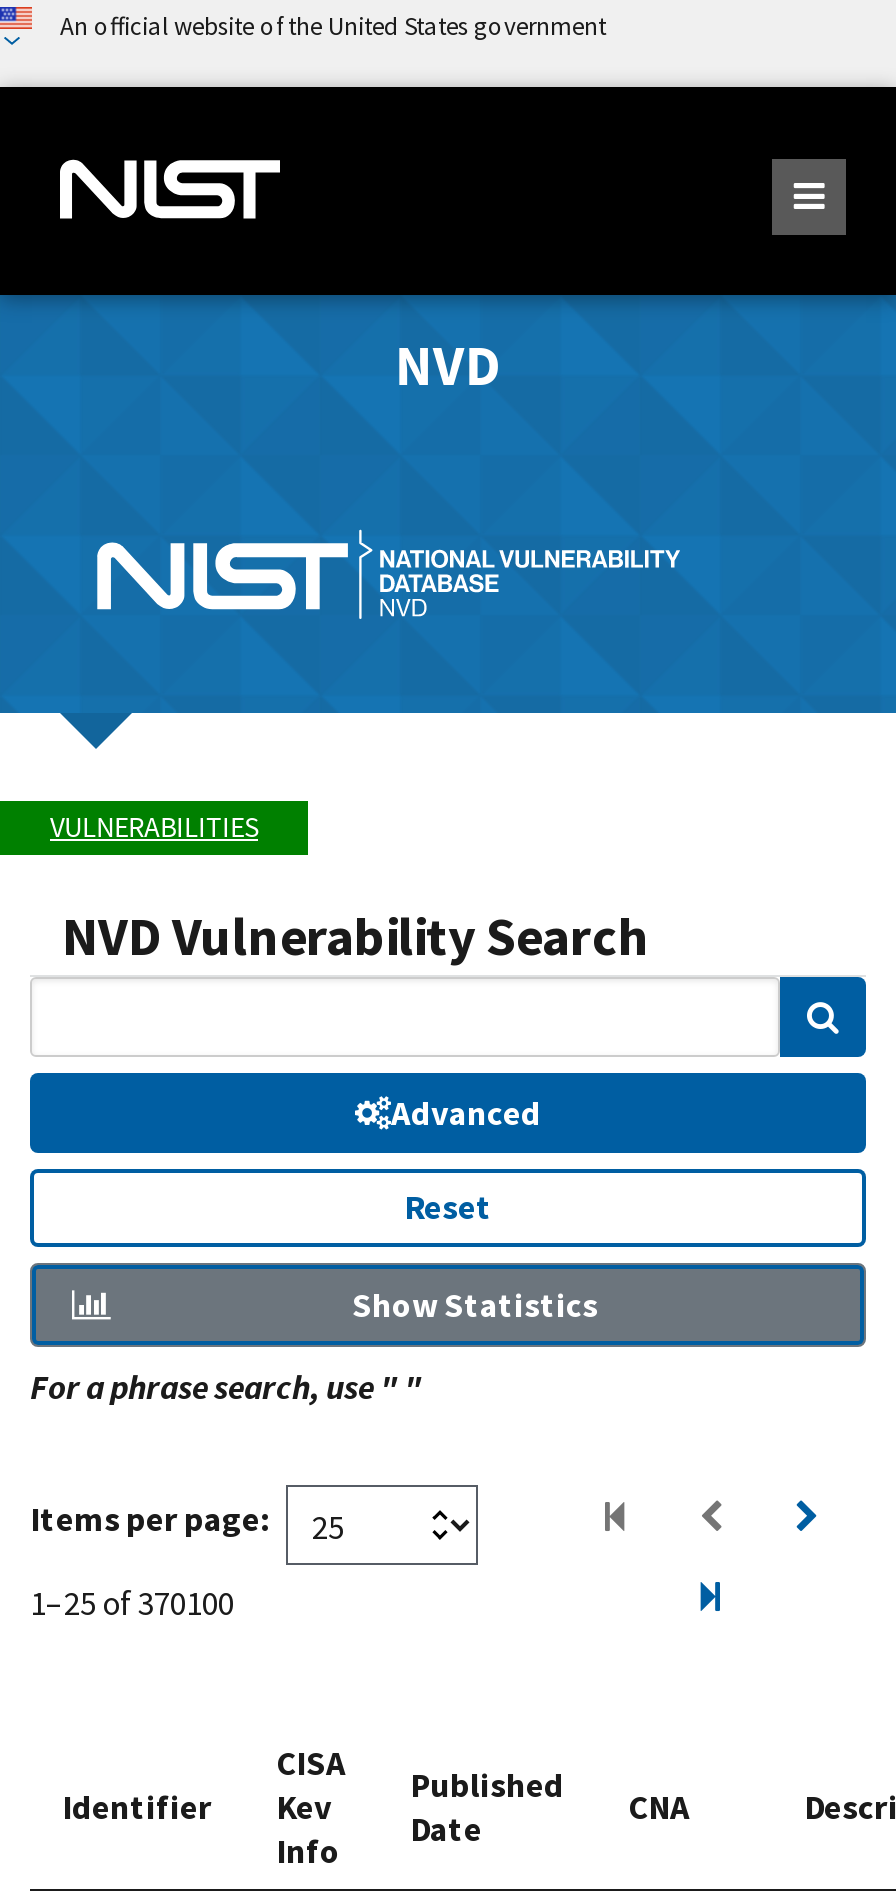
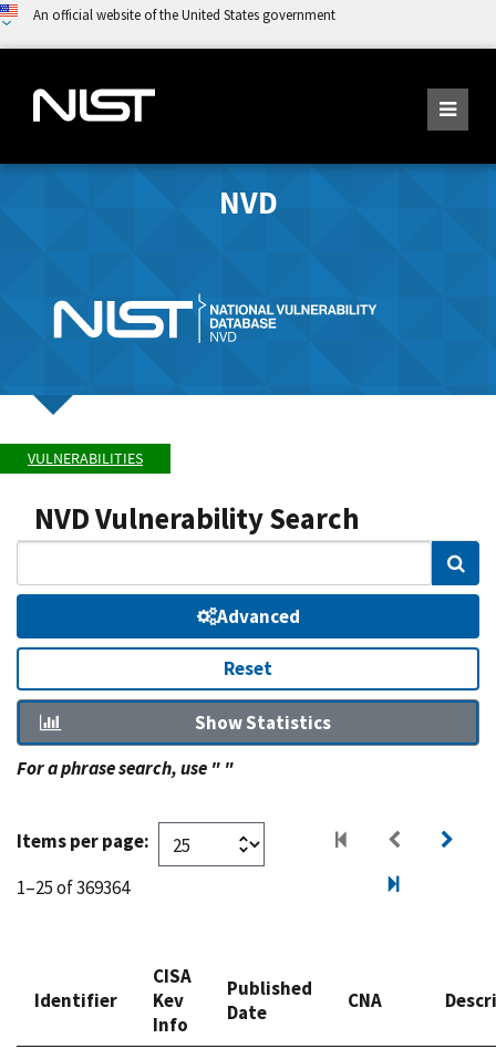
[30,1581,234,1625] 1–25 of 370100 -> [17,875,130,900] 1–25 of 369364

